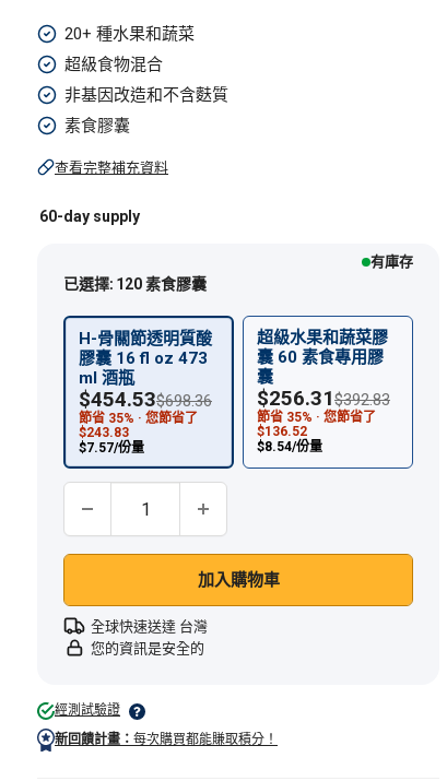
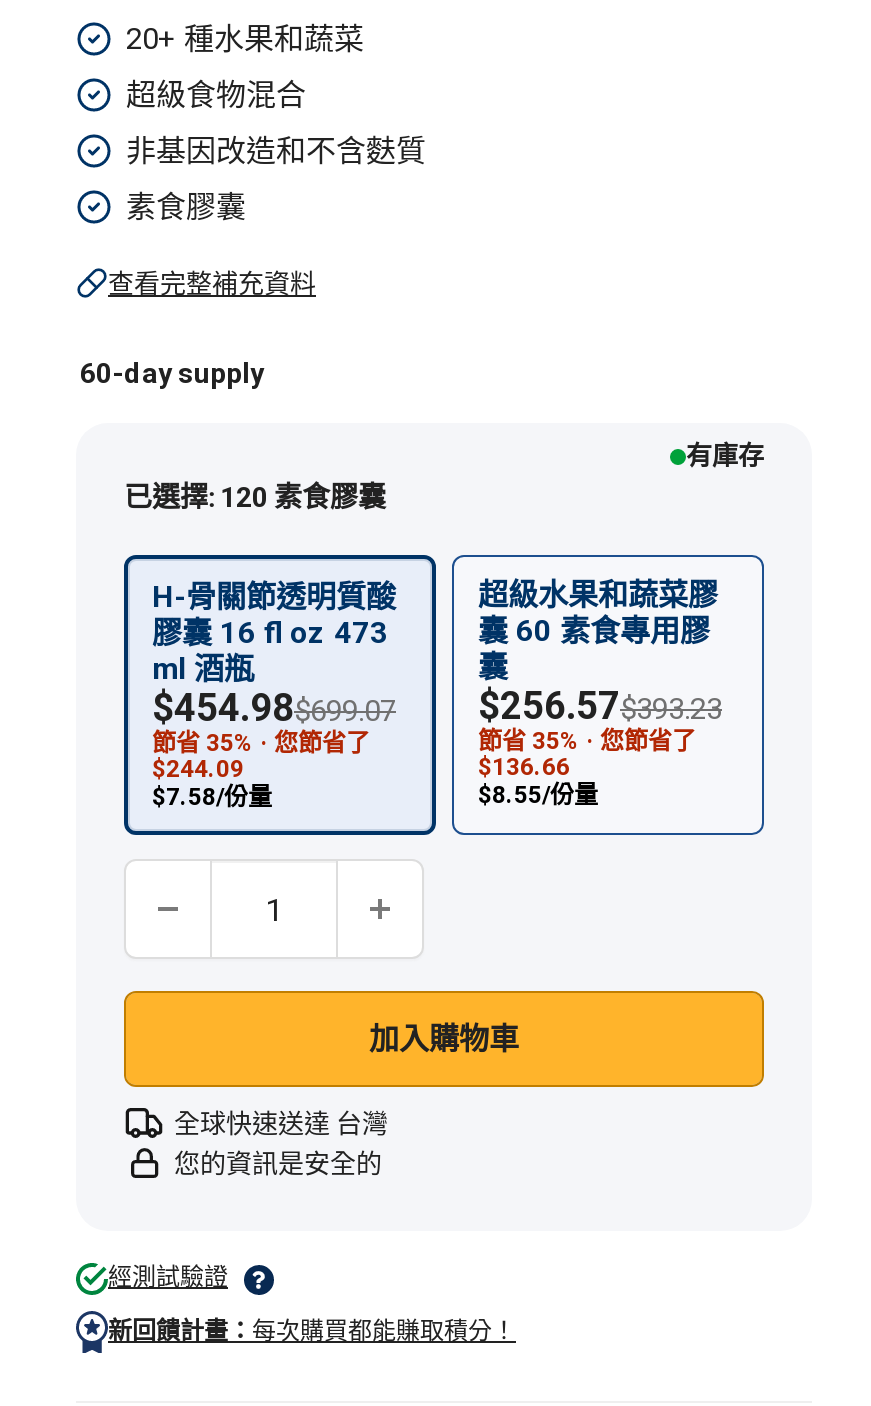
[79,387,212,412] $454.53$698.36 -> [152,685,396,731] $454.98$699.07
[257,386,390,411] $256.31$392.83 -> [478,683,722,729] $256.57$393.23
[79,425,129,440] $243.83 -> [152,755,244,783] $244.09
[257,424,307,439] $136.52 -> [478,753,570,781] $136.66
[79,440,144,455] $7.57/份量 -> [152,783,272,811] $7.58/份量
[257,439,322,454] $8.54/份量 -> [478,781,598,809] $8.55/份量

